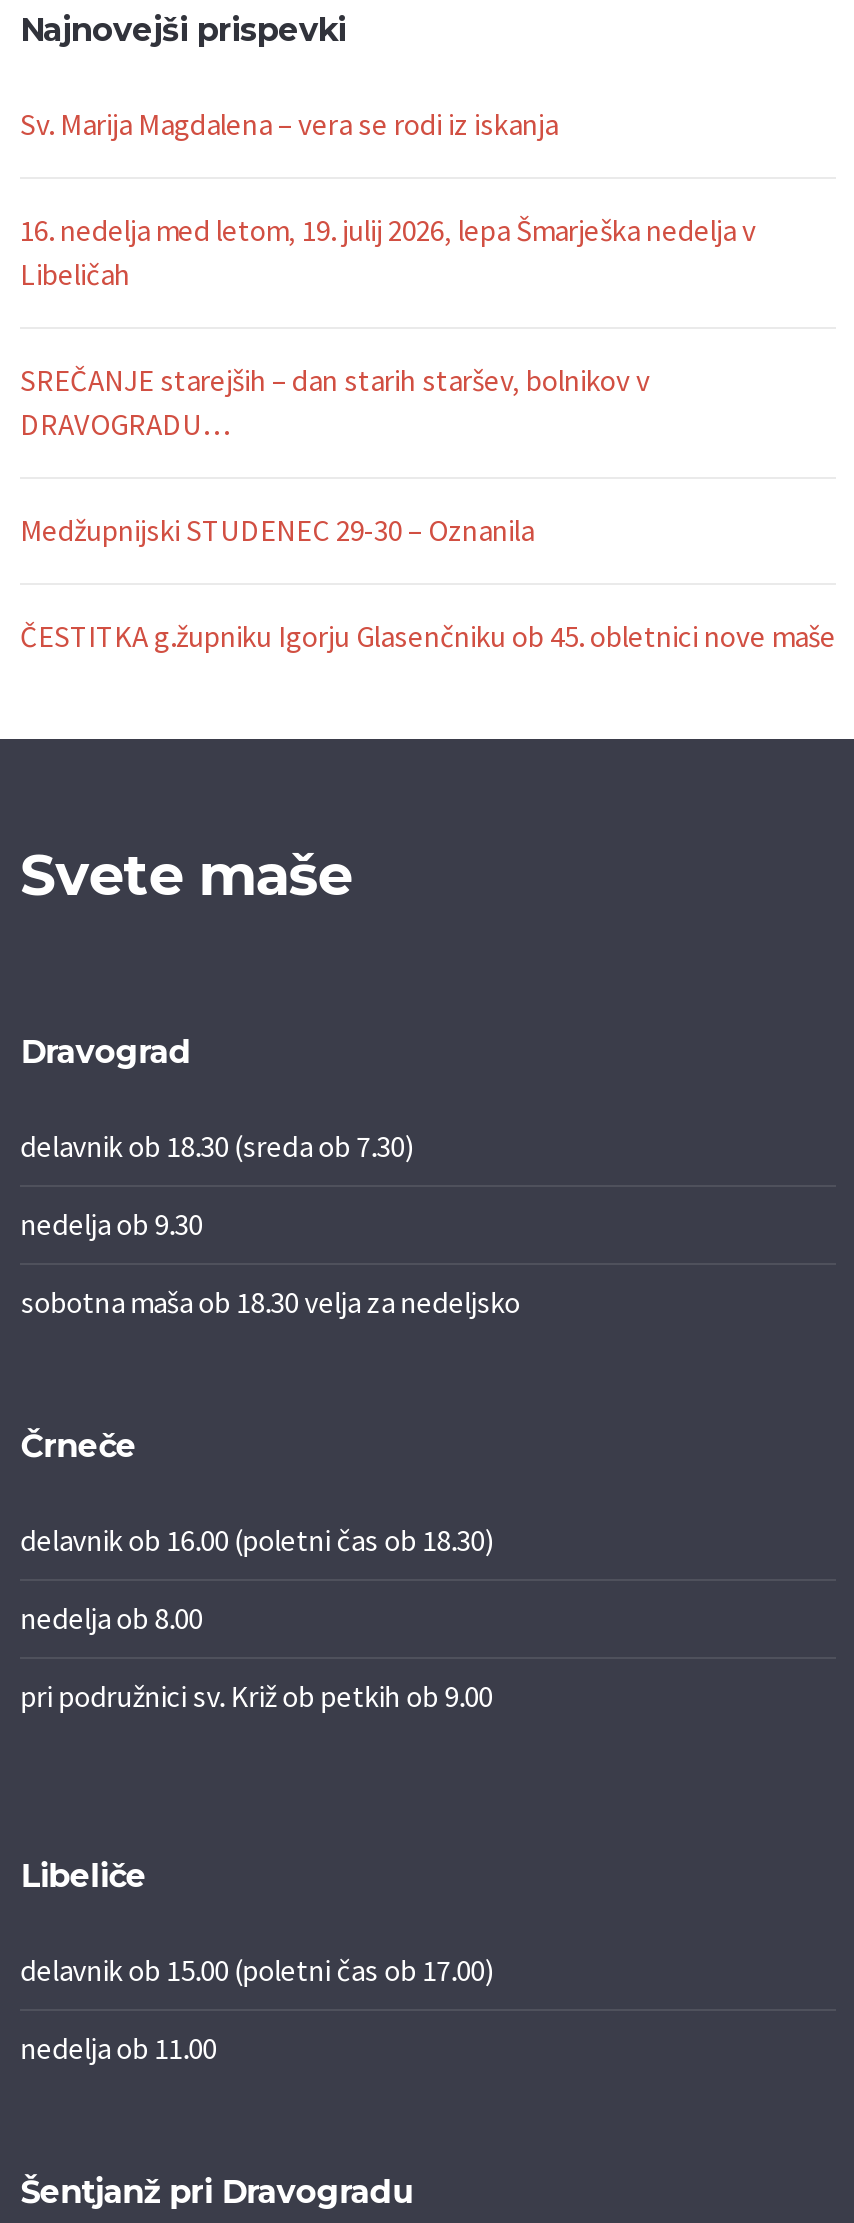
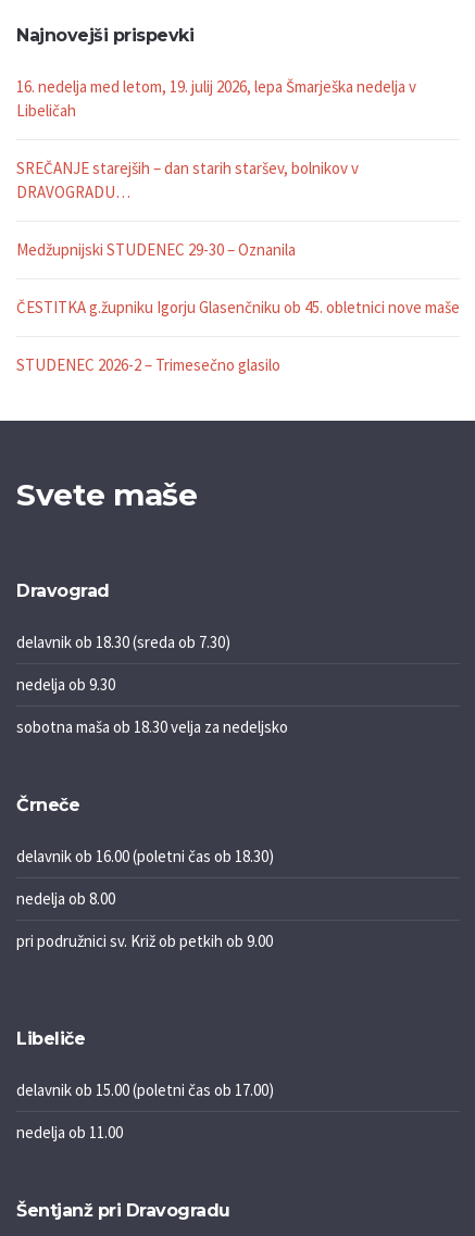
[20,105,558,143] Sv. Marija Magdalena – vera se rodi iz iskanja -> none
moved [20,211,836,655] -> [16,76,460,317]: 16. nedelja med letom, 19. julij 2026, lepa Šmarješka nedelja v | Libeličah | SREČANJE starejših – dan starih staršev, bolnikov v | DRAVOGRADU… | Medžupnijski STUDENEC 29-30 – Oznanila | ČESTITKA g.župniku Igorju Glasenčniku ob 45. obletnici nove maše
none -> [16,354,280,375] STUDENEC 2026-2 – Trimesečno glasilo

